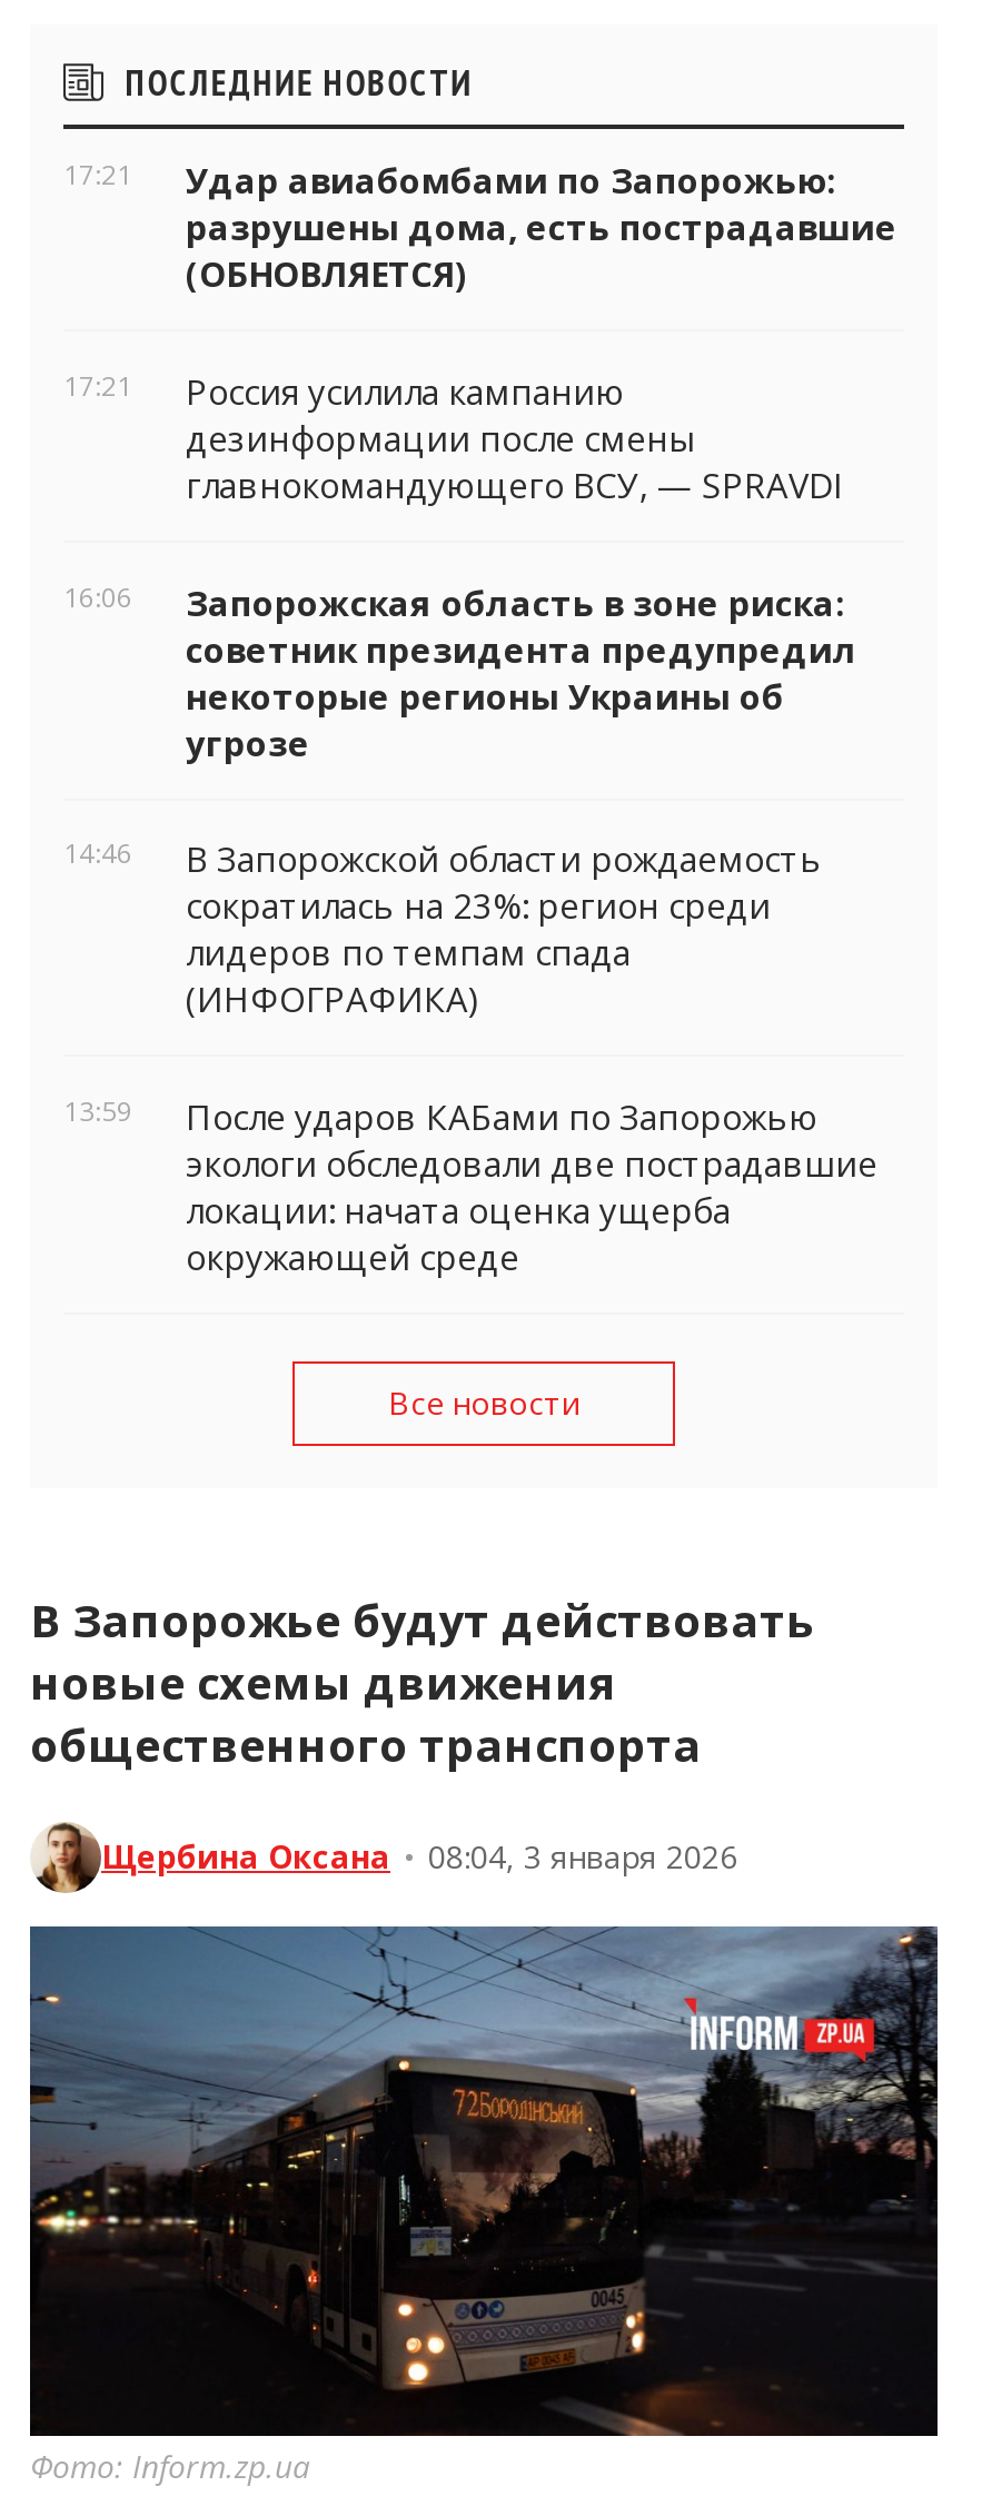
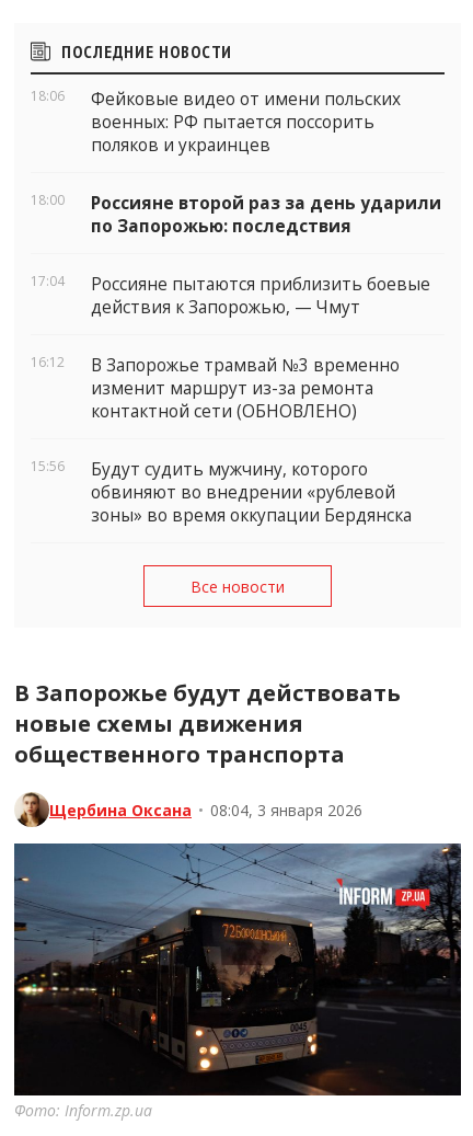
[63,155,897,298] 17:21 | Удар авиабомбами по Запорожью: | разрушены дома, есть пострадавшие | (ОБНОВЛЯЕТСЯ) -> [31,87,401,157] 18:06 | Фейковые видео от имени польских | военных: РФ пытается поссорить | поляков и украинцев
[63,366,844,509] 17:21 | Россия усилила кампанию | дезинформации после смены | главнокомандующего ВСУ, — SPRAVDI -> [31,191,441,238] 18:00 | Россияне второй раз за день ударили | по Запорожью: последствия
[63,577,857,766] 16:06 | Запорожская область в зоне риска: | советник президента предупредил | некоторые регионы Украины об | угрозе -> [31,272,430,319] 17:04 | Россияне пытаются приблизить боевые | действия к Запорожью, — Чмут
[63,835,822,1024] 14:46 | В Запорожской области рождаемость | сократилась на 23%: регион среди | лидеров по темпам спада | (ИНФОГРАФИКА) -> [31,353,400,423] 16:12 | В Запорожье трамвай №3 временно | изменит маршрут из-за ремонта | контактной сети (ОБНОВЛЕНО)
[63,1092,877,1281] 13:59 | После ударов КАБами по Запорожью | экологи обследовали две пострадавшие | локации: начата оценка ущерба | окружающей среде -> [31,456,412,526] 15:56 | Будут судить мужчину, которого | обвиняют во внедрении «рублевой | зоны» во время оккупации Бердянска

